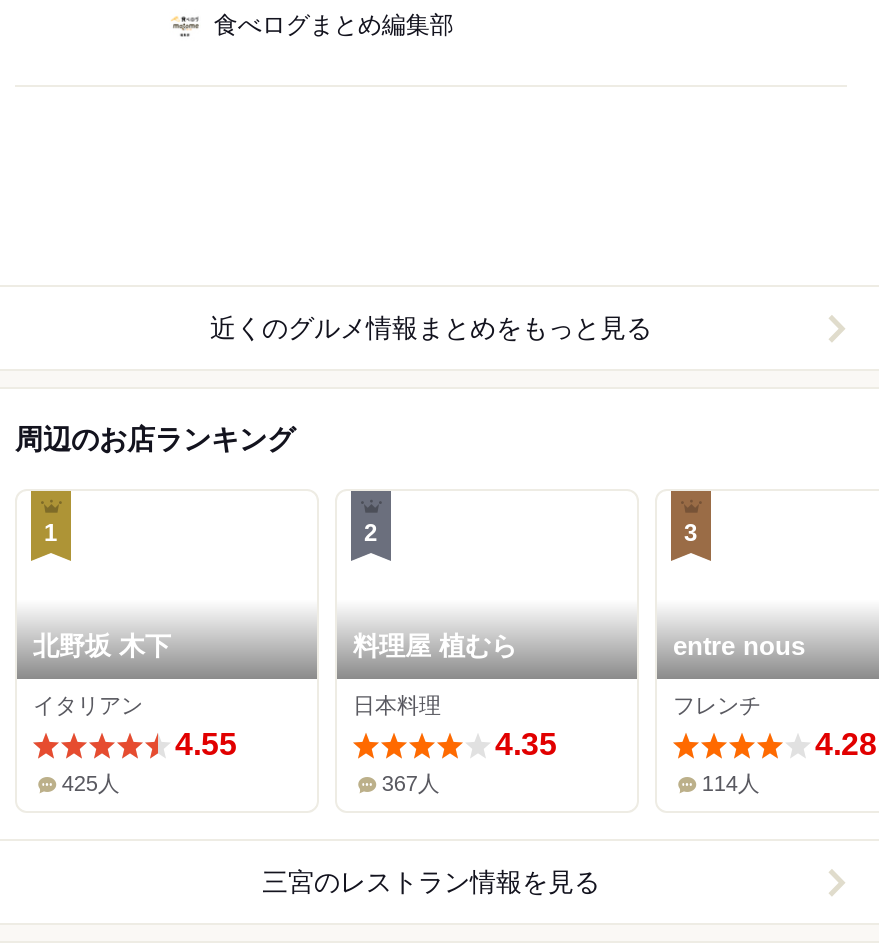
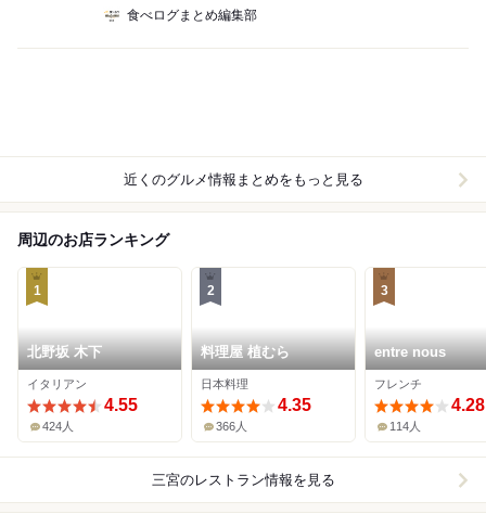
[62,772,120,796] 425人 -> [43,420,74,433] 424人
[382,772,440,796] 367人 -> [216,420,248,433] 366人

